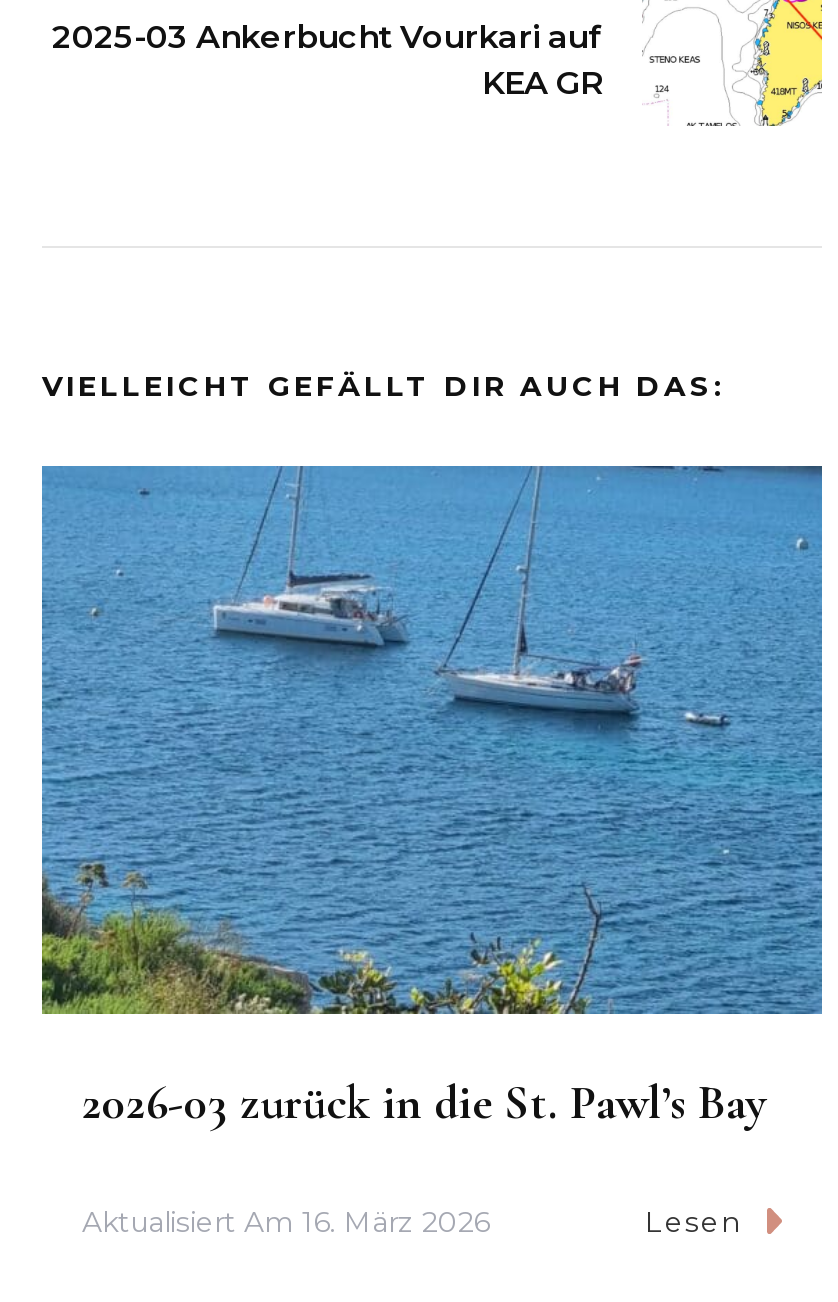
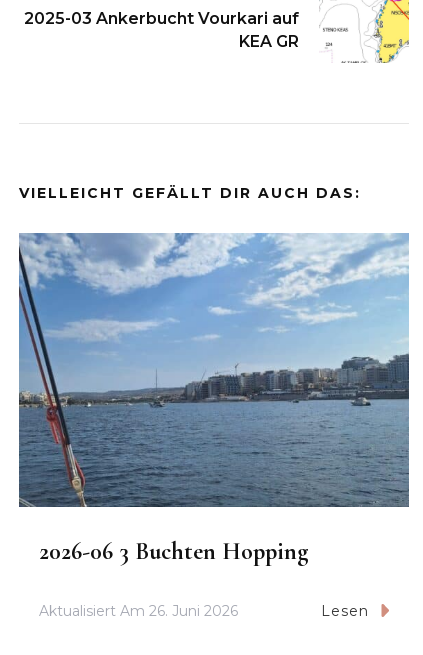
[40,464,824,1132] [image] | 2026-03 zurück in die St. Pawl’s Bay -> [18,233,410,566] [image] | 2026-06 3 Buchten Hopping
[82,1204,490,1240] Aktualisiert Am 16. März 2026 -> [39,602,238,620] Aktualisiert Am 26. Juni 2026

